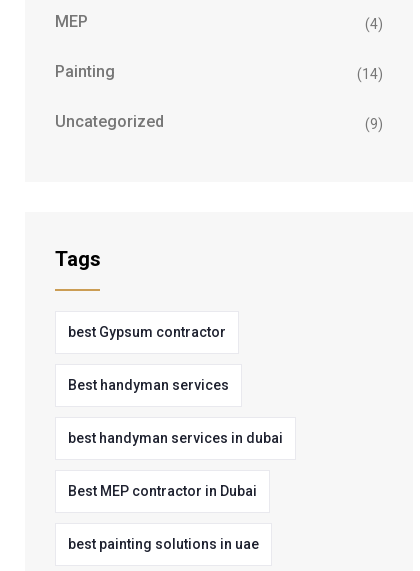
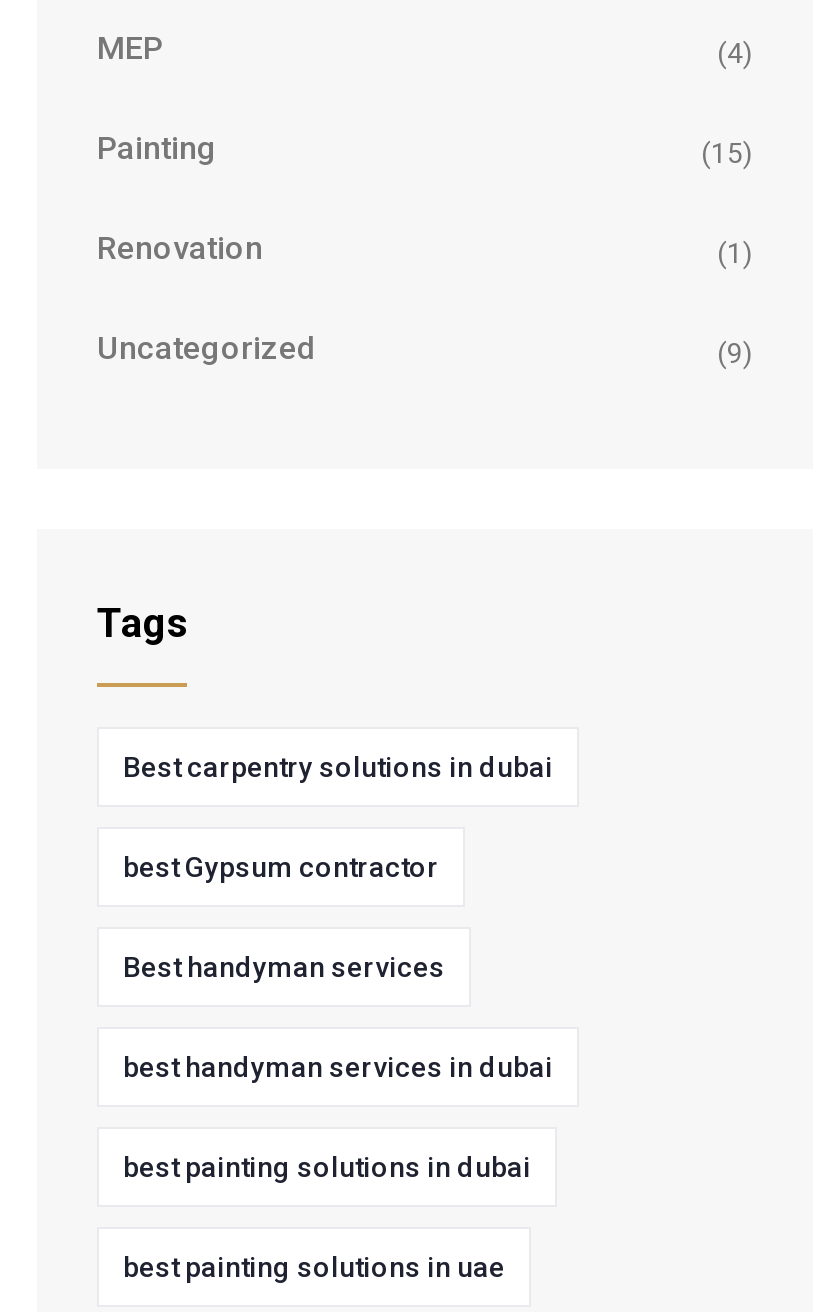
[357,66,383,82] (14) -> [97,137,753,269] (15) | Renovation | (1)
none -> [123,751,553,783] Best carpentry solutions in dubai
[68,483,257,499] Best MEP contractor in Dubai -> [123,1151,531,1183] best painting solutions in dubai

